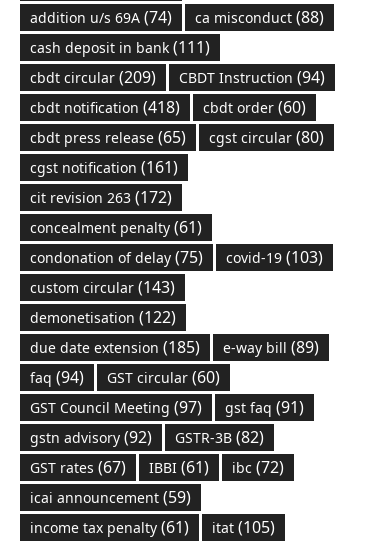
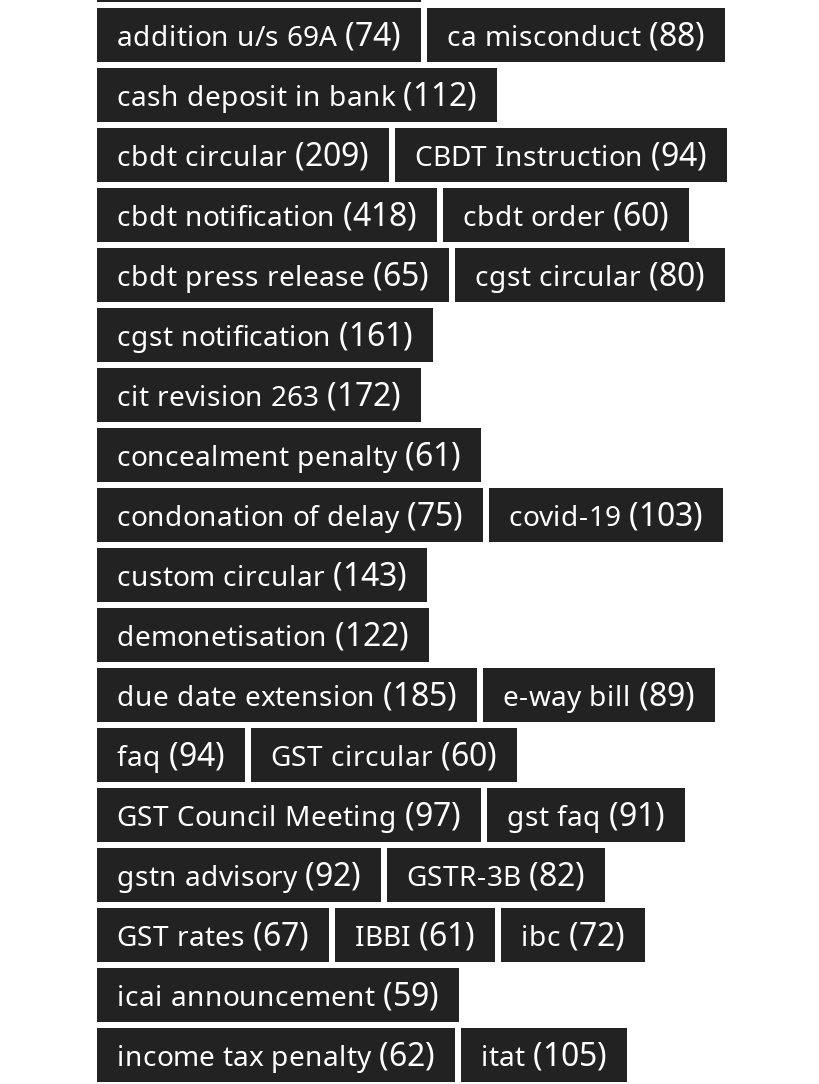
[30,36,210,58] cash deposit in bank (111) -> [117,72,477,116] cash deposit in bank (112)
[30,516,189,538] income tax penalty (61) -> [117,1032,435,1076] income tax penalty (62)

